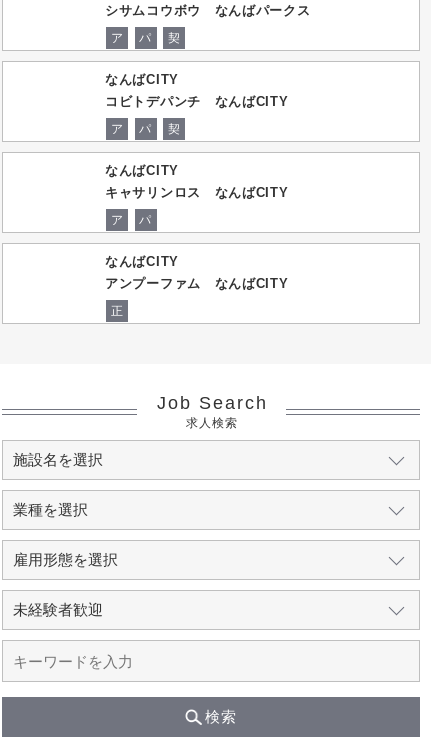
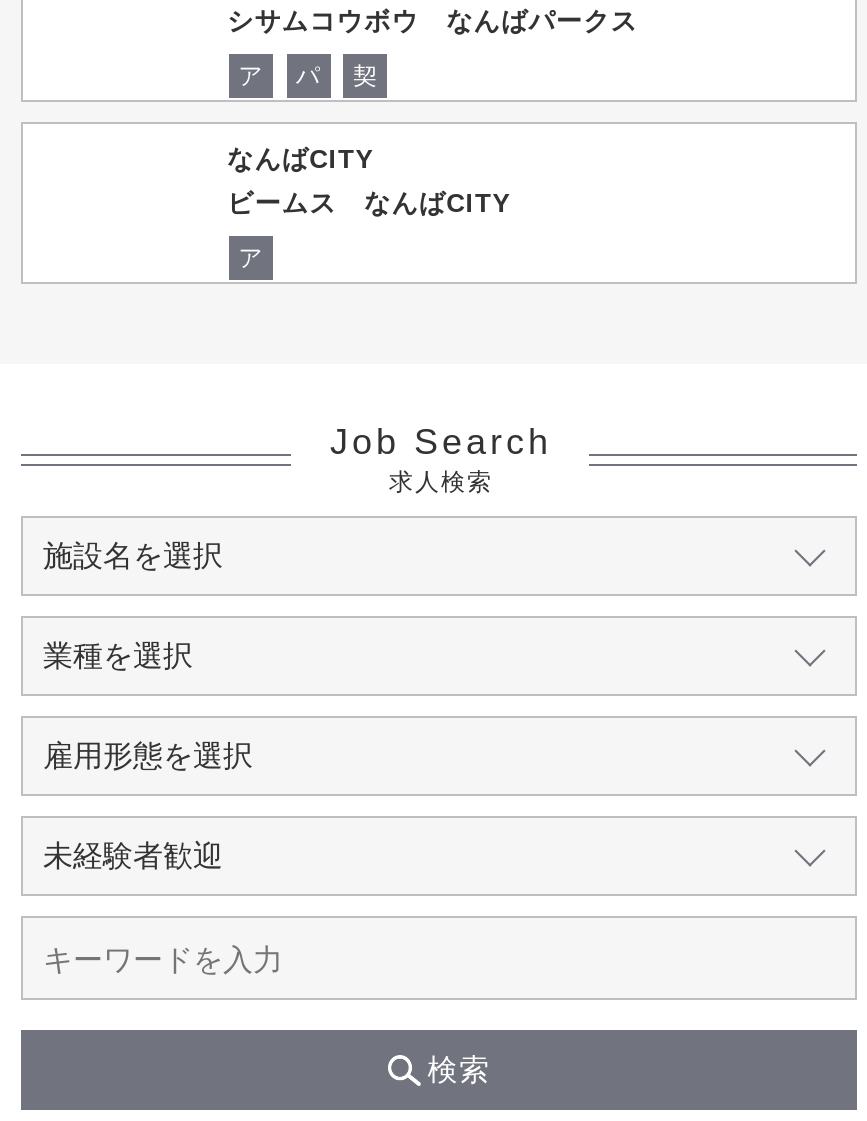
[105,94,288,109] コビトデパンチ なんばCITY -> [227,188,512,218] ビームス なんばCITY
[105,122,288,318] パ | 契 | なんばCITY | キャサリンロス なんばCITY | ア | パ | なんばCITY | アンプーファム なんばCITY | 正 -> none

